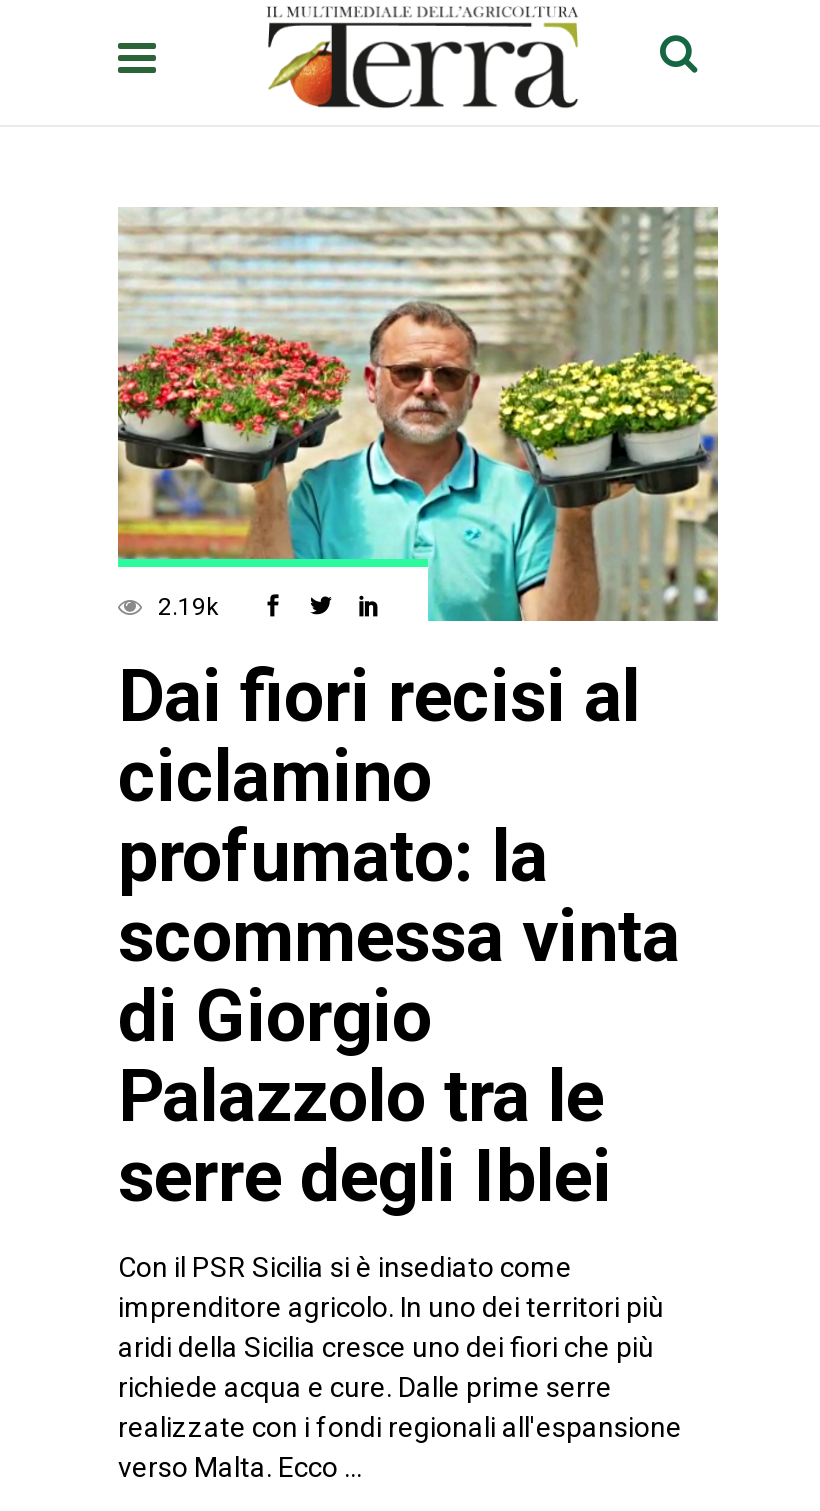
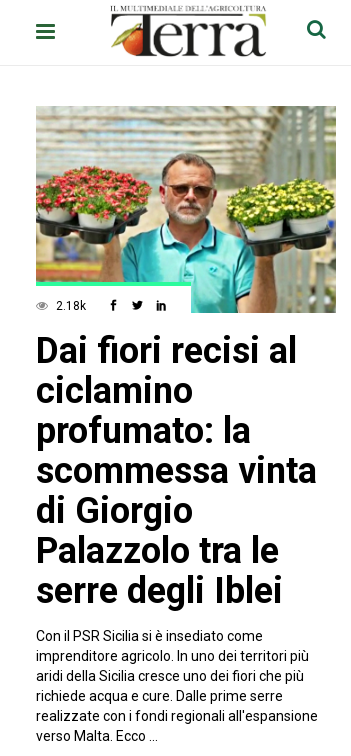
[158,593,218,621] 2.19k -> [56,299,86,313] 2.18k

